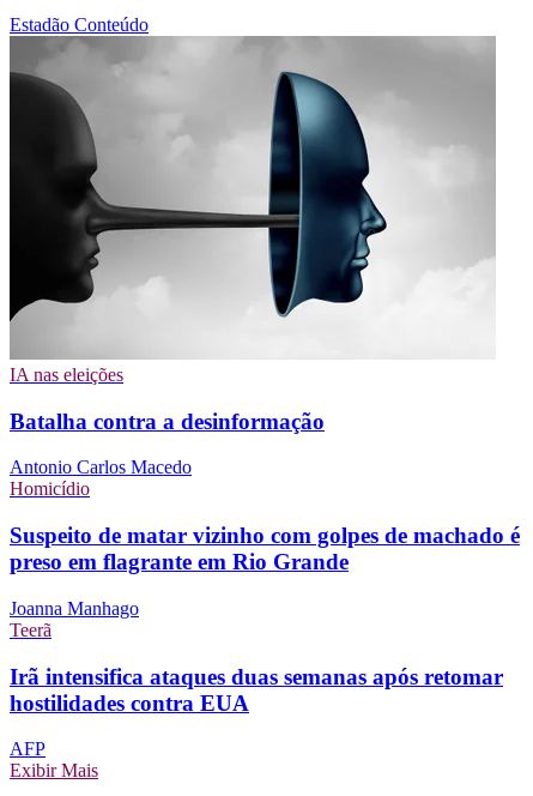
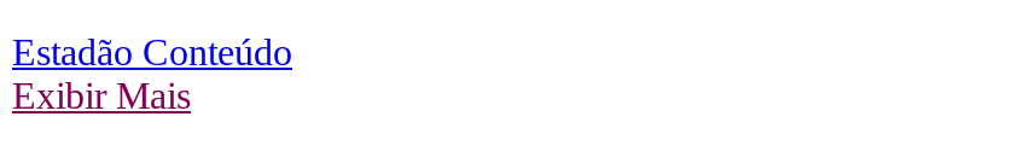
[8,35,520,759] [image] | IA nas eleições | Batalha contra a desinformação | Antonio Carlos Macedo | Homicídio | Suspeito de matar vizinho com golpes de machado é | preso em flagrante em Rio Grande | Joanna Manhago | Teerã | Irã intensifica ataques duas semanas após retomar | hostilidades contra EUA | AFP -> none

